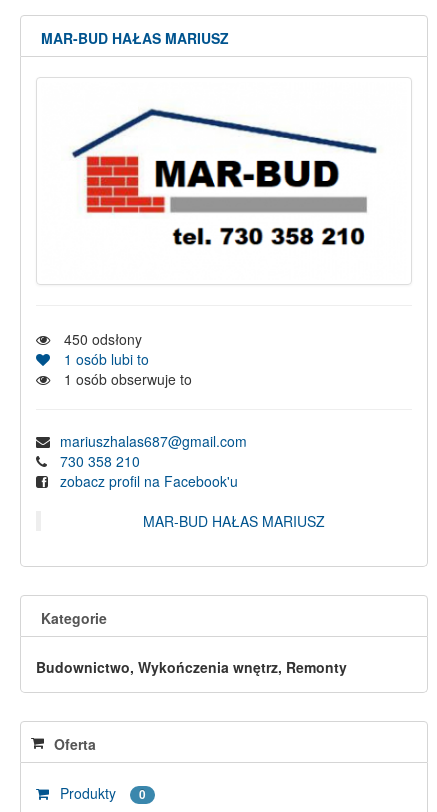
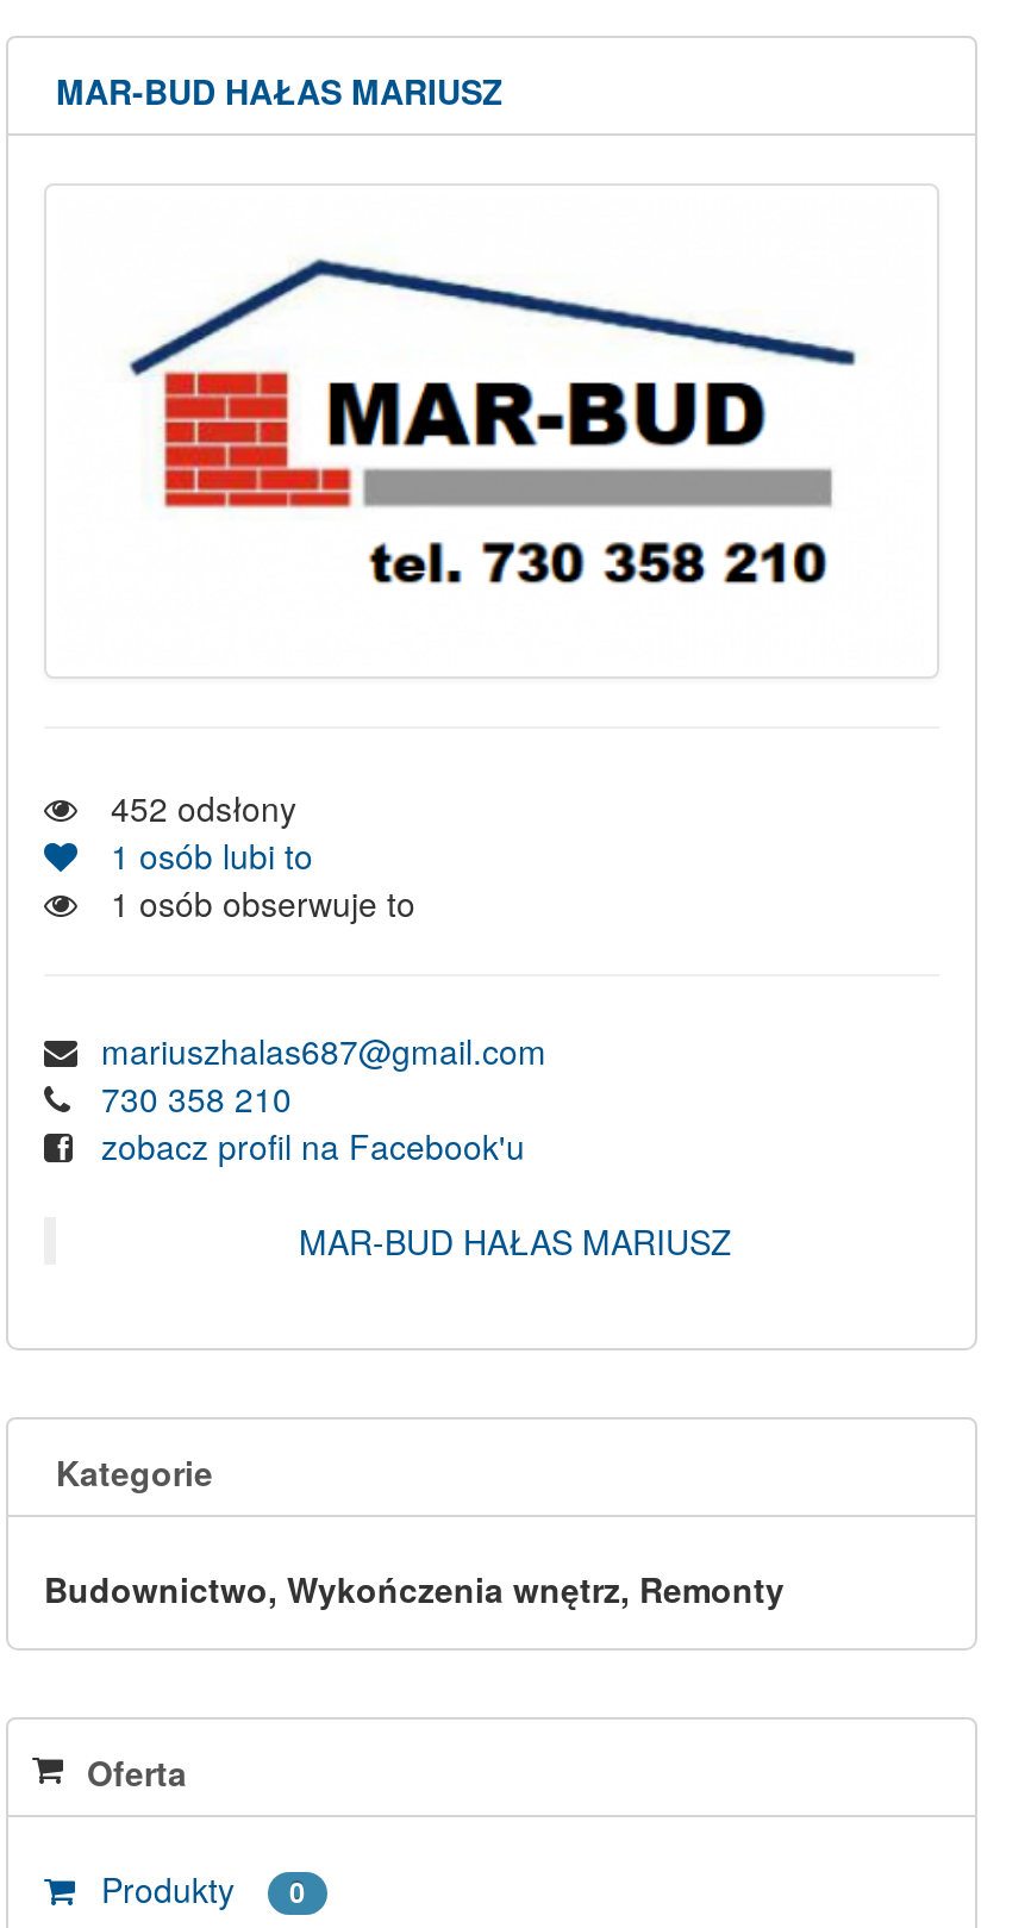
[56,329,142,349] 450 odsłony -> [92,784,296,831] 452 odsłony

